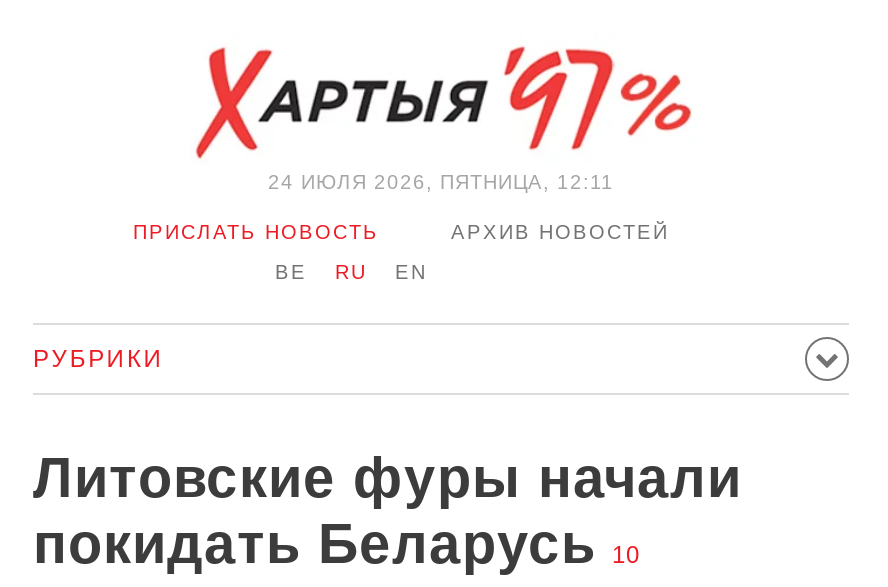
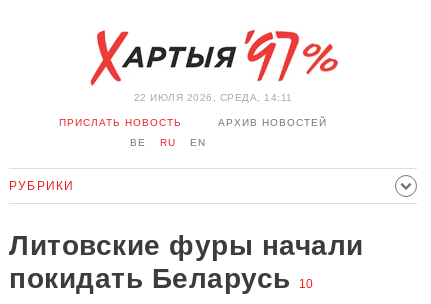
[268,171,614,193] 24 ИЮЛЯ 2026, ПЯТНИЦА, 12:11 -> [133,92,292,103] 22 ИЮЛЯ 2026, СРЕДА, 14:11

